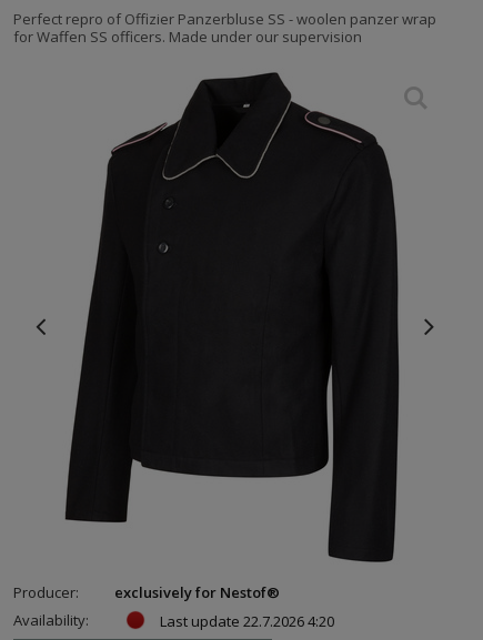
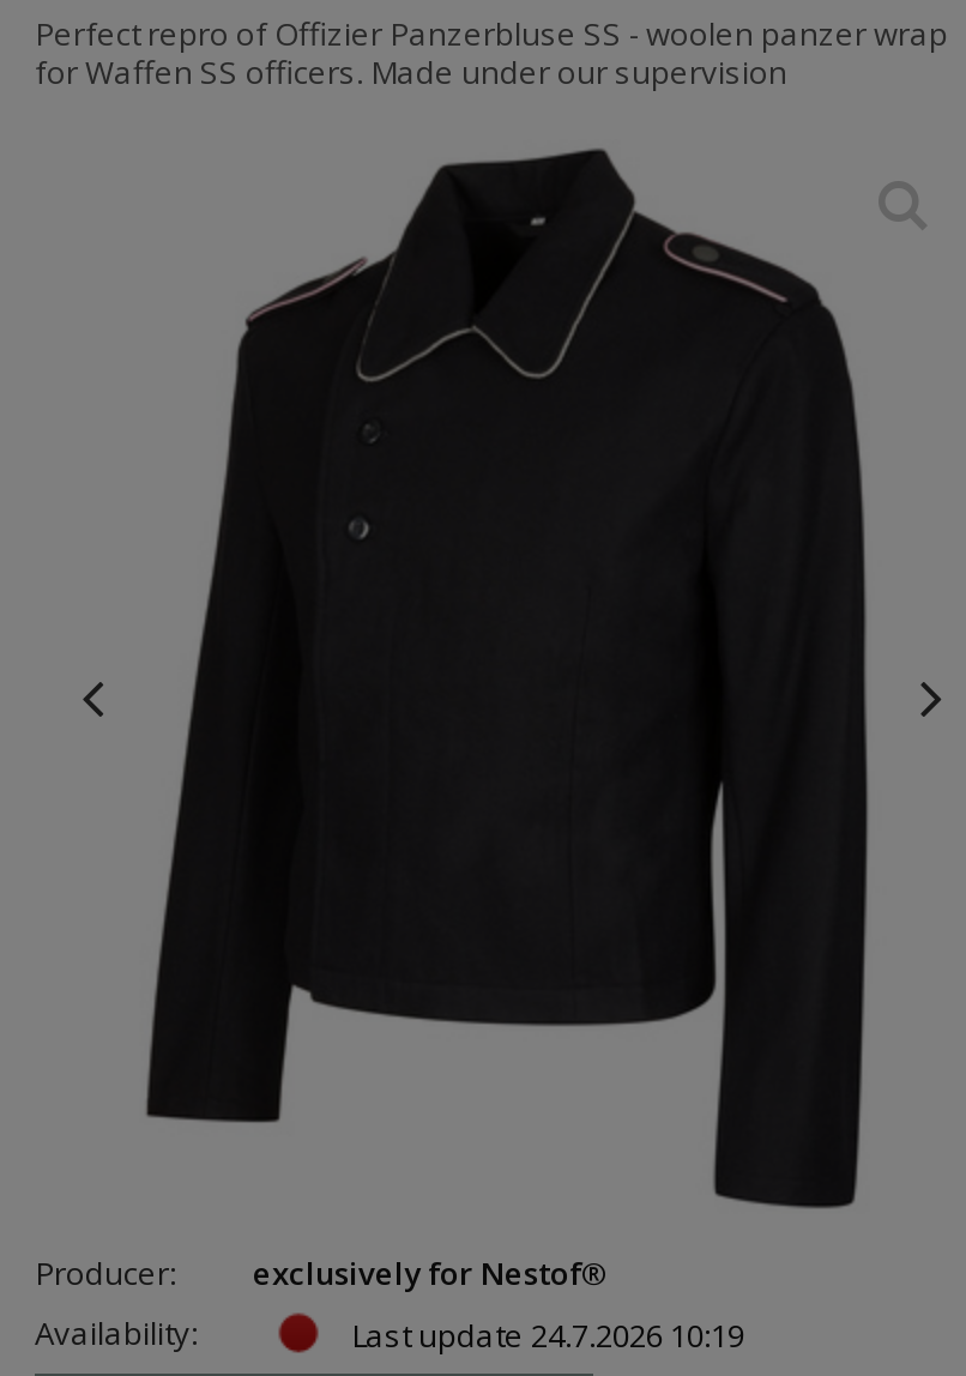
[160,611,334,631] Last update 22.7.2026 4:20 -> [351,1314,744,1357] Last update 24.7.2026 10:19

